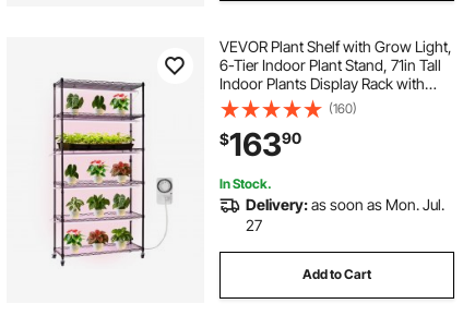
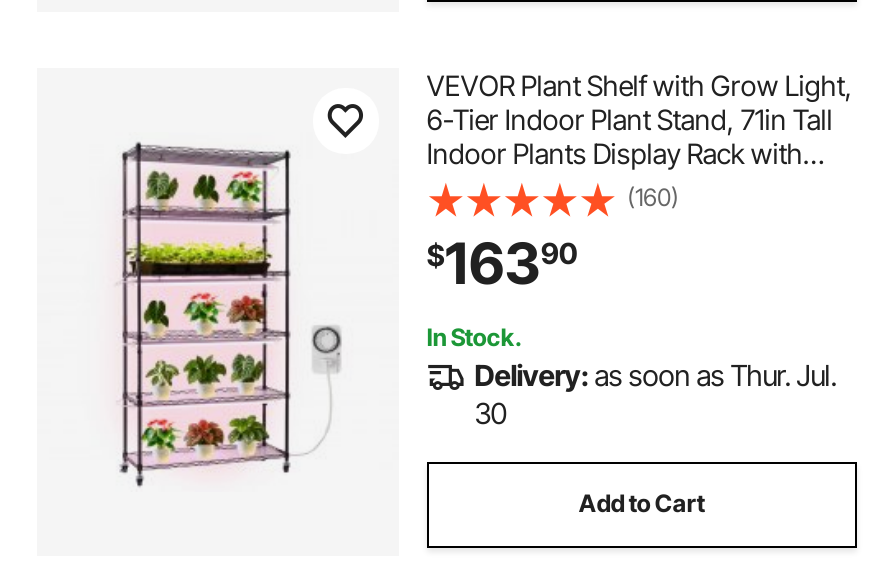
[245,195,444,214] Delivery: as soon as Mon. Jul. -> [474,359,836,393] Delivery: as soon as Thur. Jul.
[245,216,262,235] 27 -> [474,397,506,431] 30

